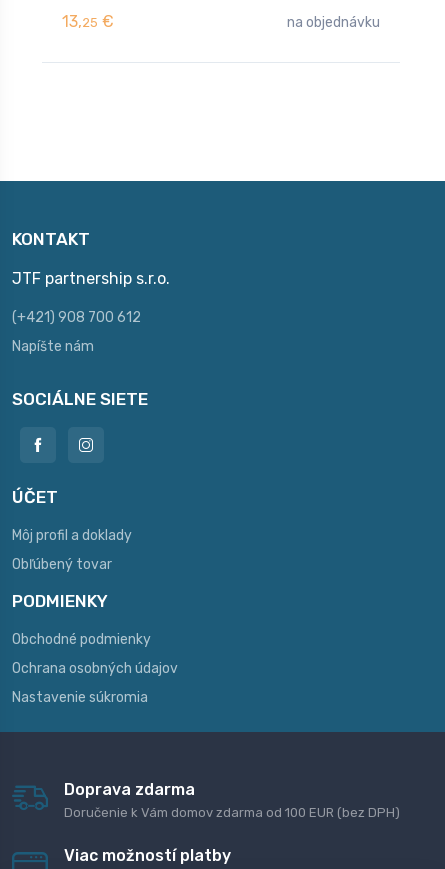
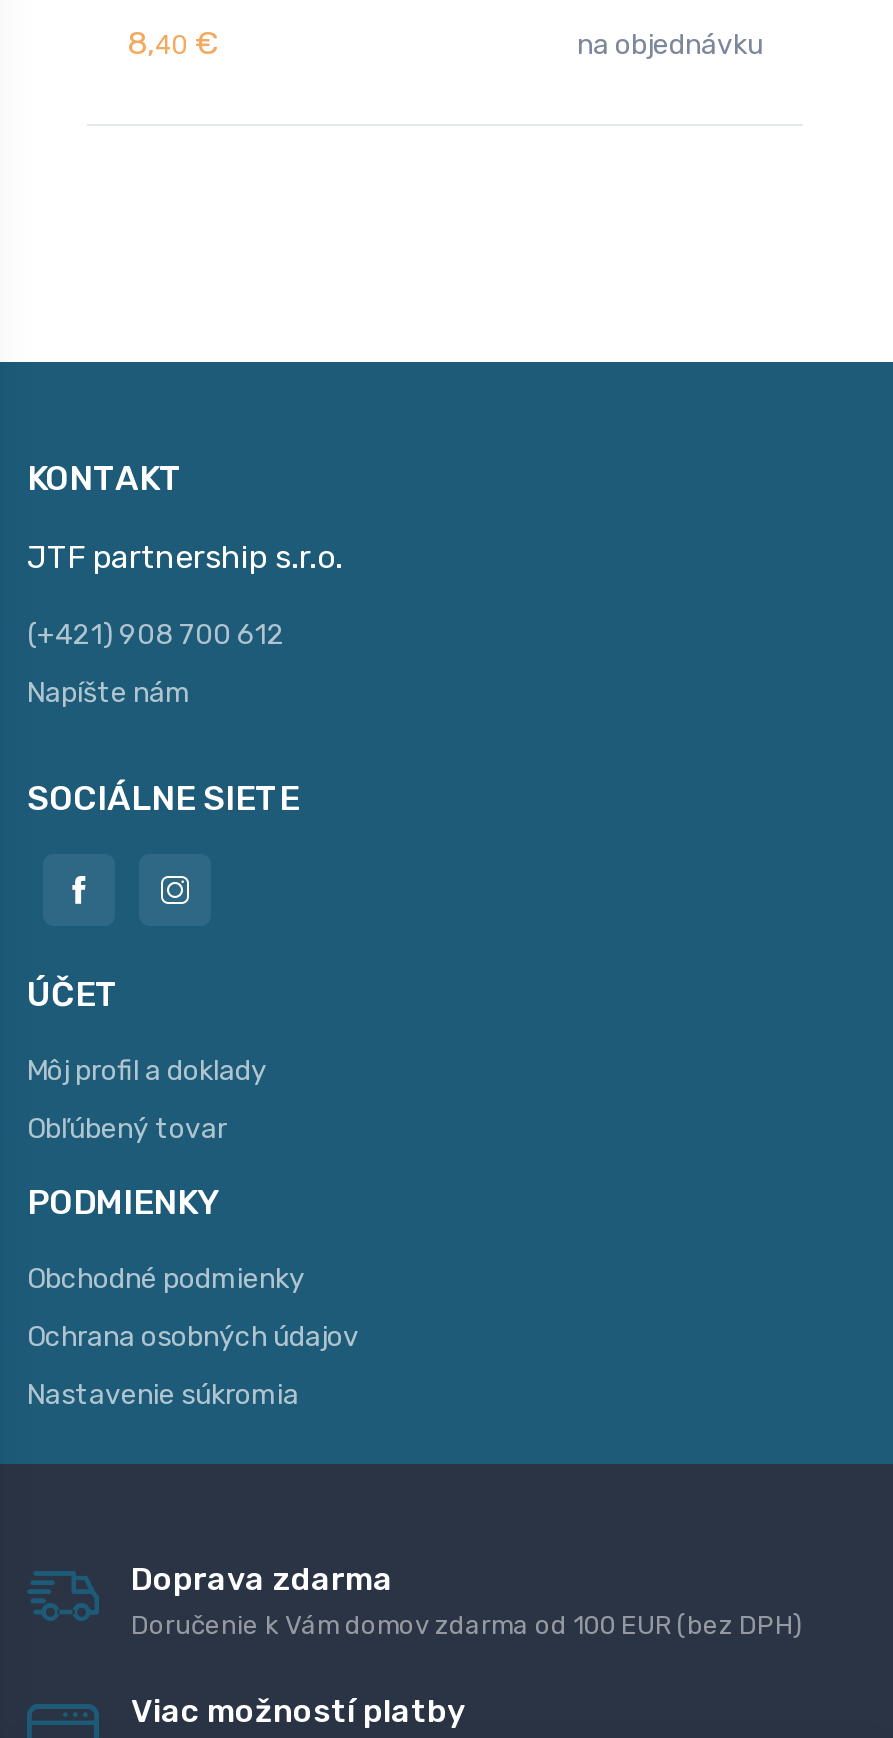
[62,12,114,31] 13,25 € -> [127,23,219,61] 8,40 €

